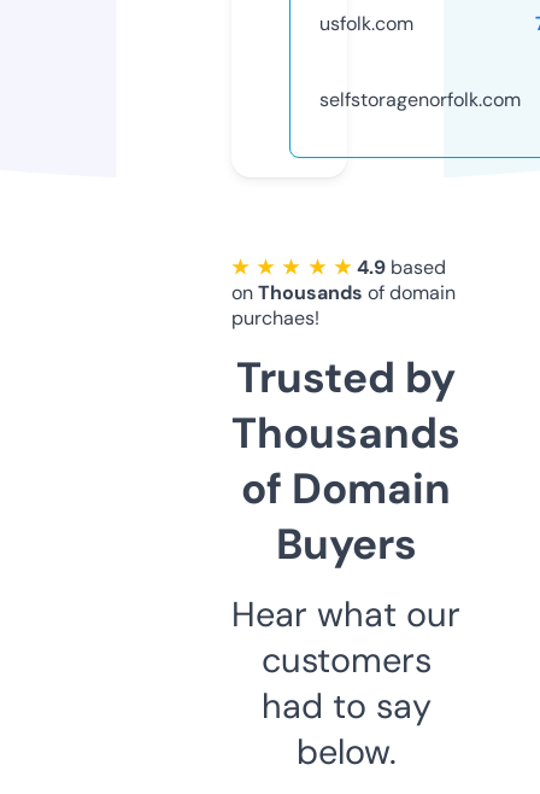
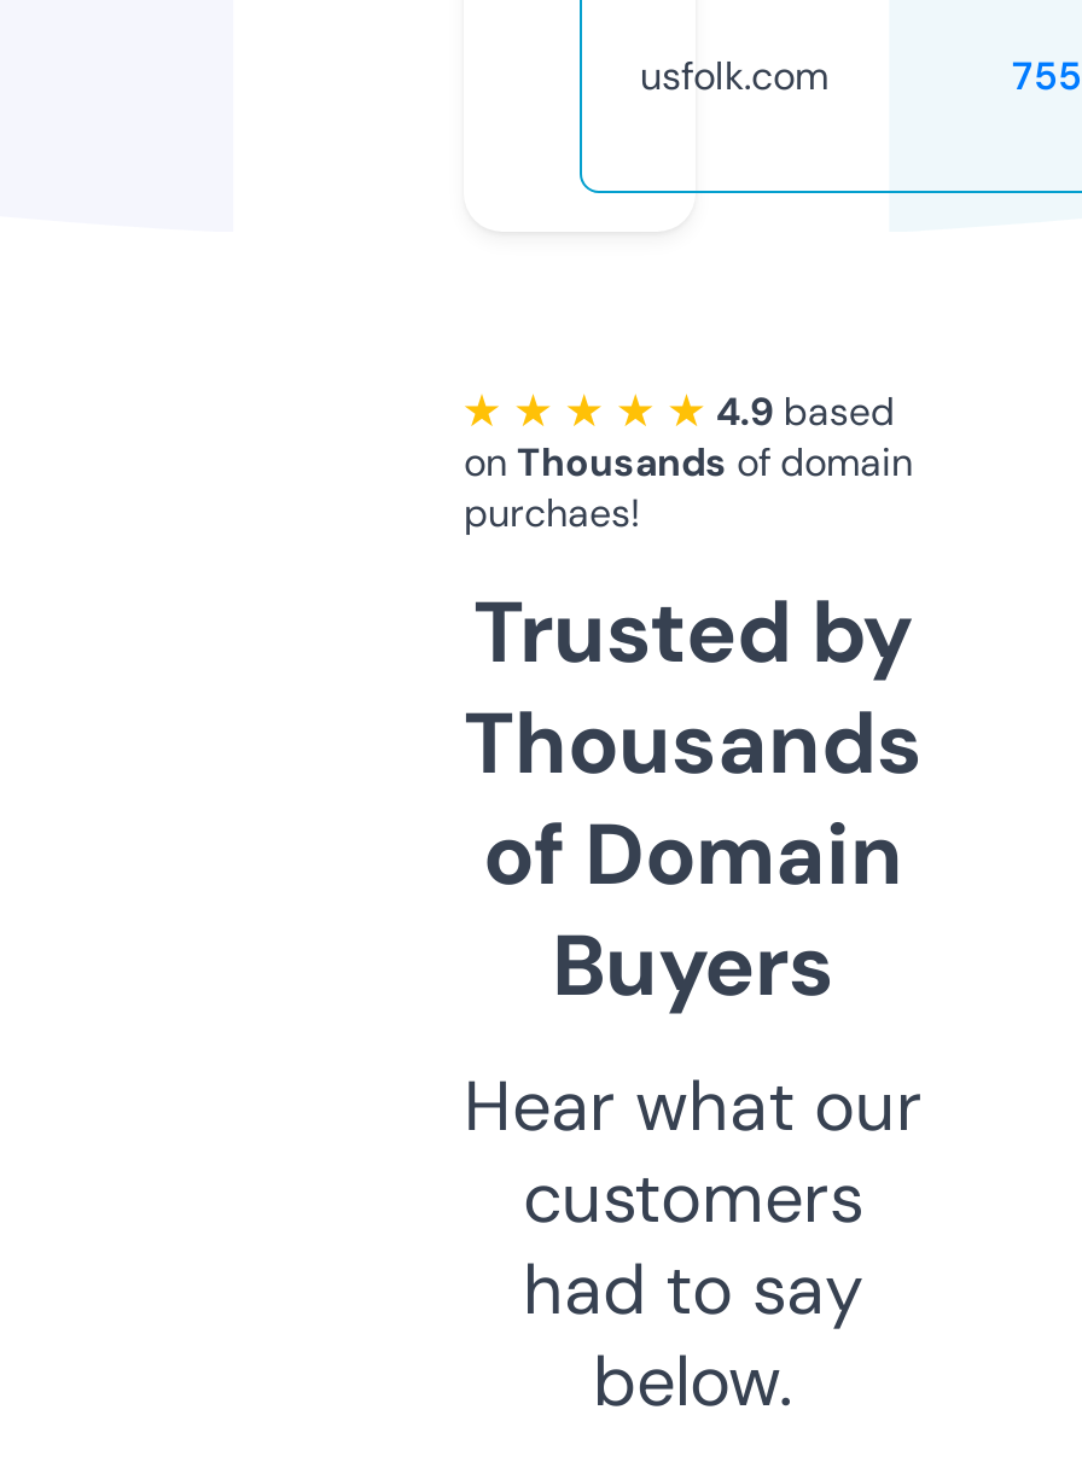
[319,87,521,112] selfstoragenorfolk.com -> none

